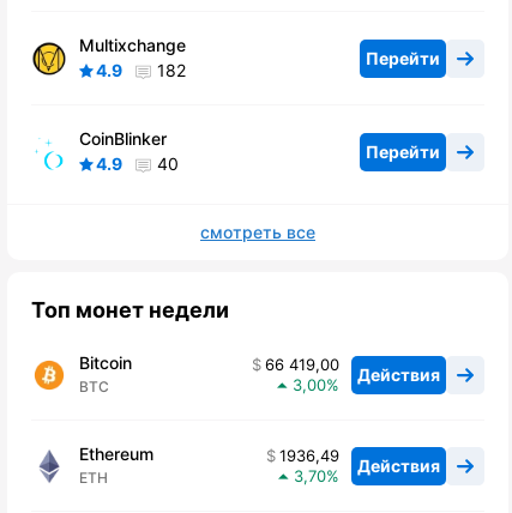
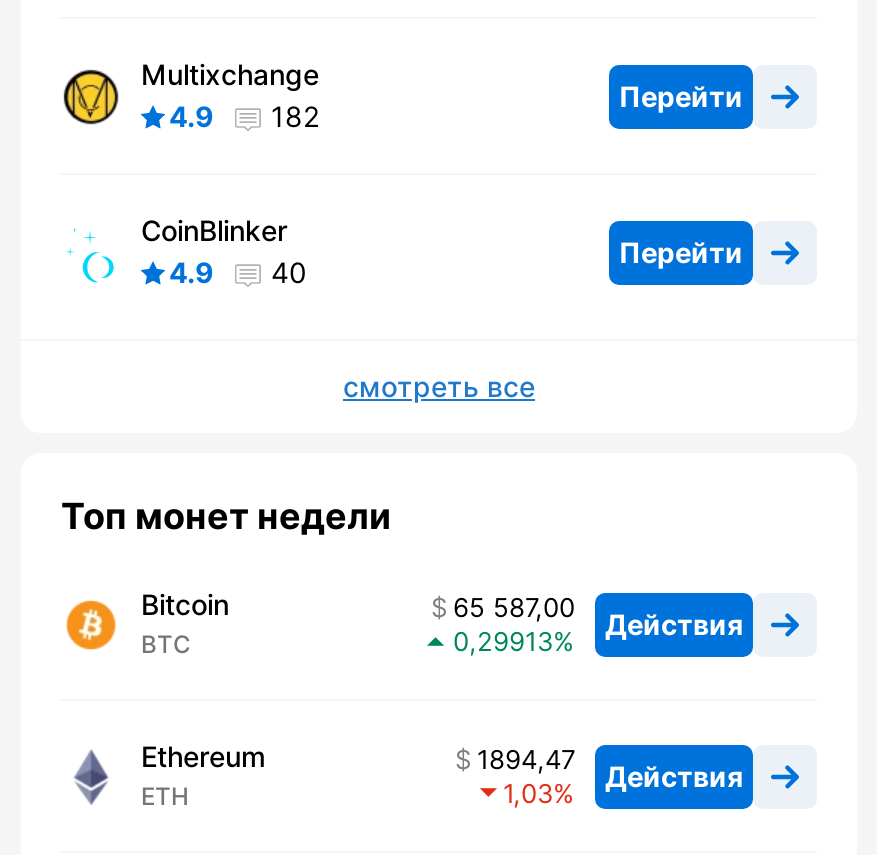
[265,355,440,385] 66 419,00 Действия -> [453,592,743,641] 65 587,00 Действия
[293,376,326,395] 3,00 -> [453,626,553,658] 0,29913
[279,446,440,476] 1936,49 Действия -> [477,744,743,793] 1894,47 Действия
[294,467,326,486] 3,70 -> [503,778,553,810] 1,03

